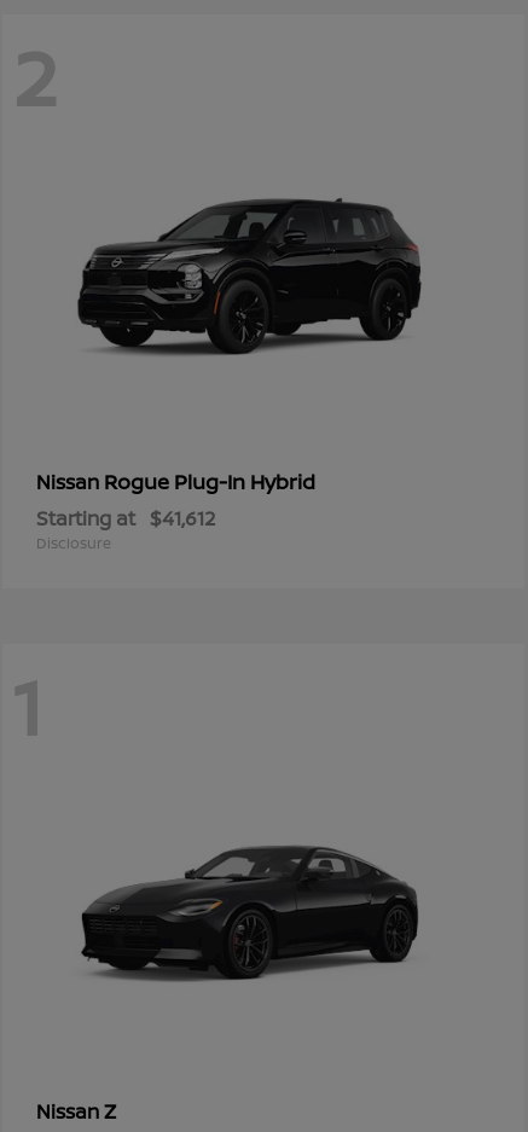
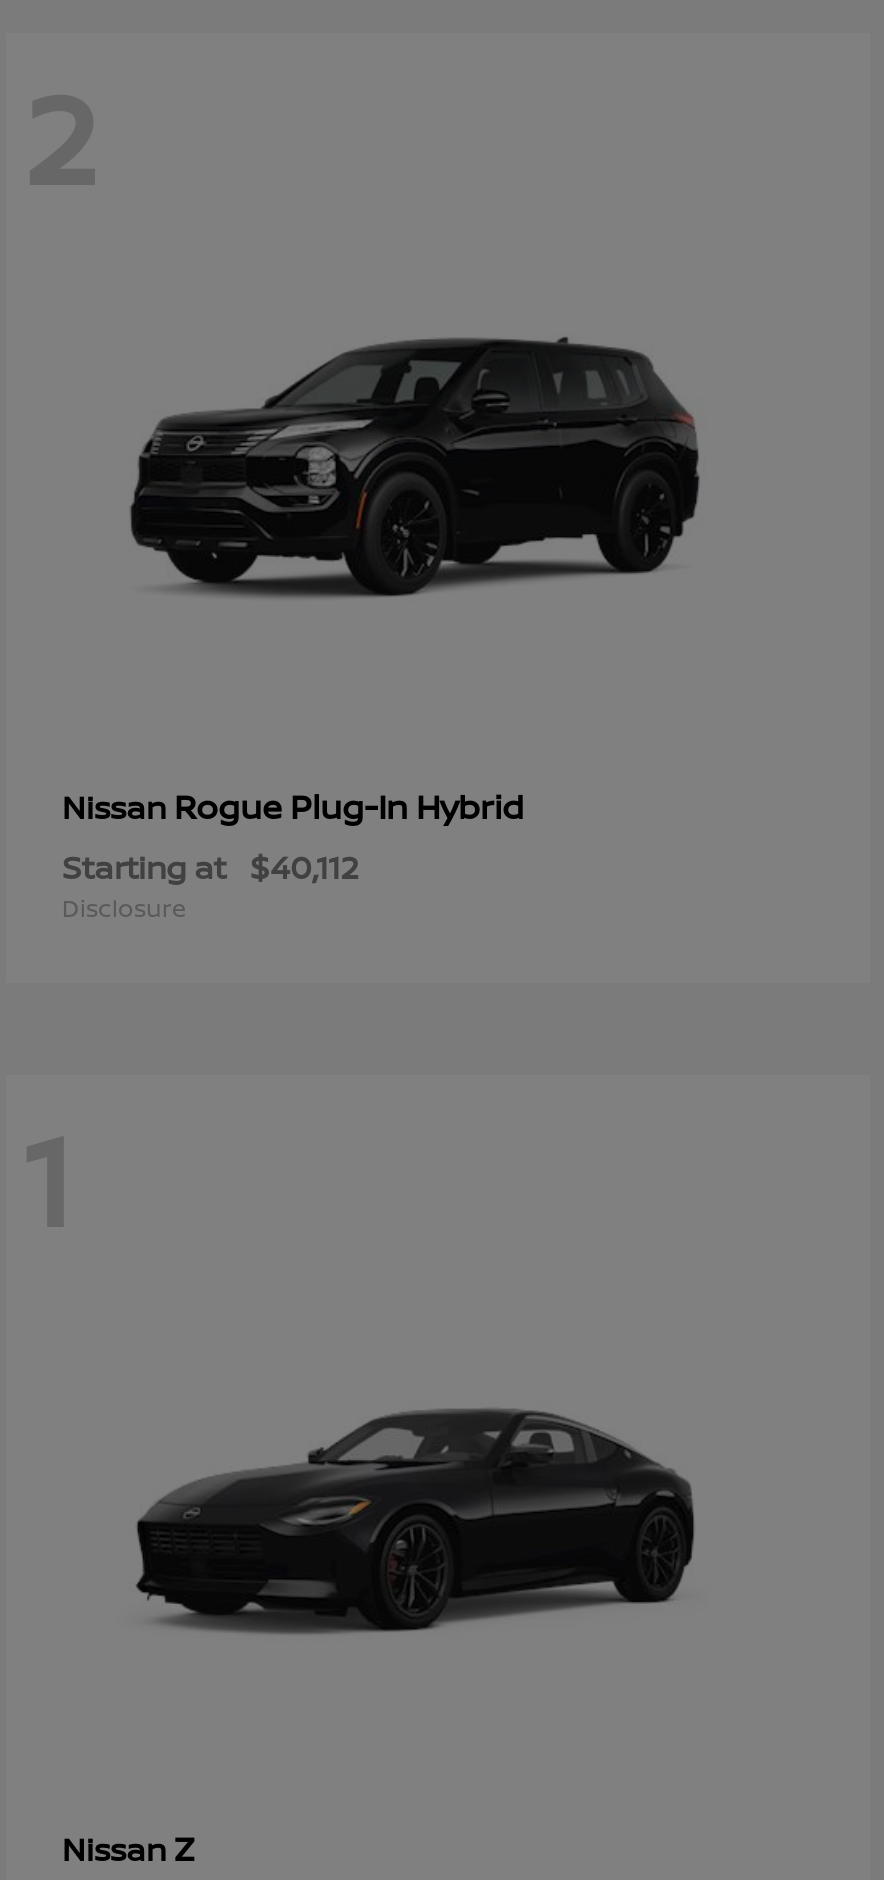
[36,505,215,531] Starting at $41,612 -> [62,845,358,889] Starting at $40,112

